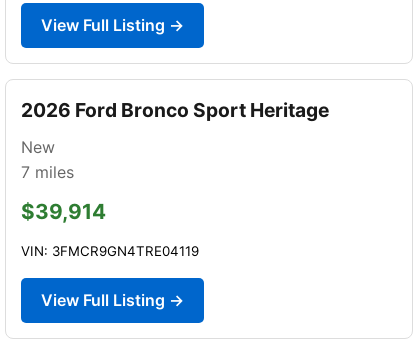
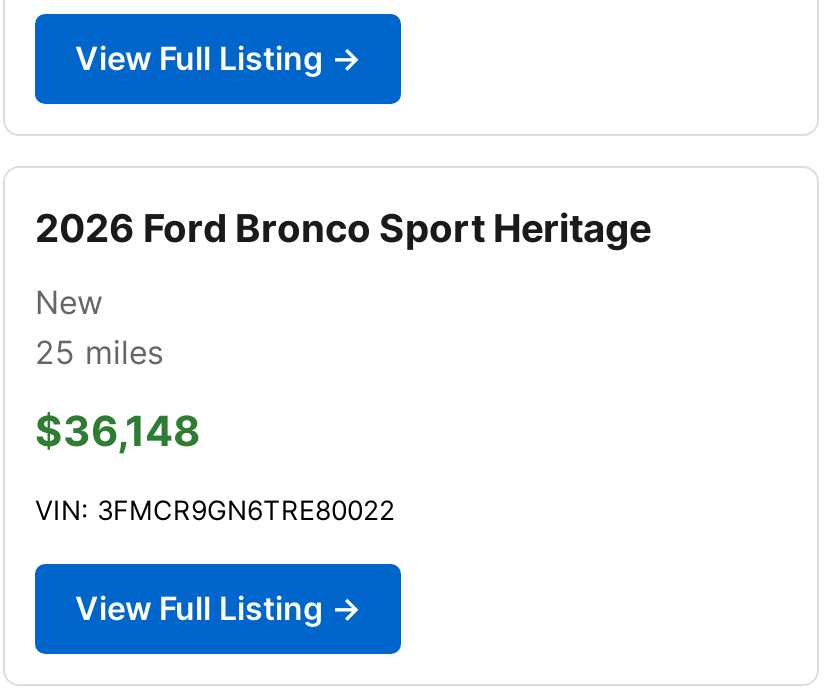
[21,162,74,182] 7 miles -> [35,332,163,372] 25 miles
[21,199,106,224] $39,914 -> [35,406,201,456] $36,148
[21,243,199,259] VIN: 3FMCR9GN4TRE04119 -> [35,494,395,526] VIN: 3FMCR9GN6TRE80022

